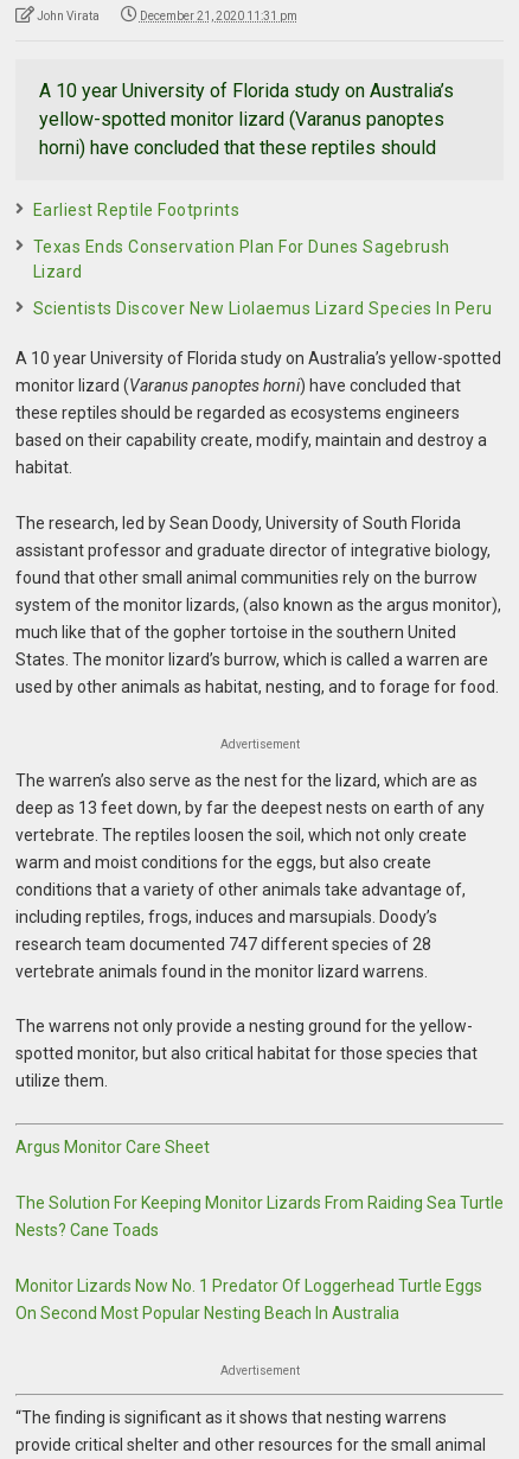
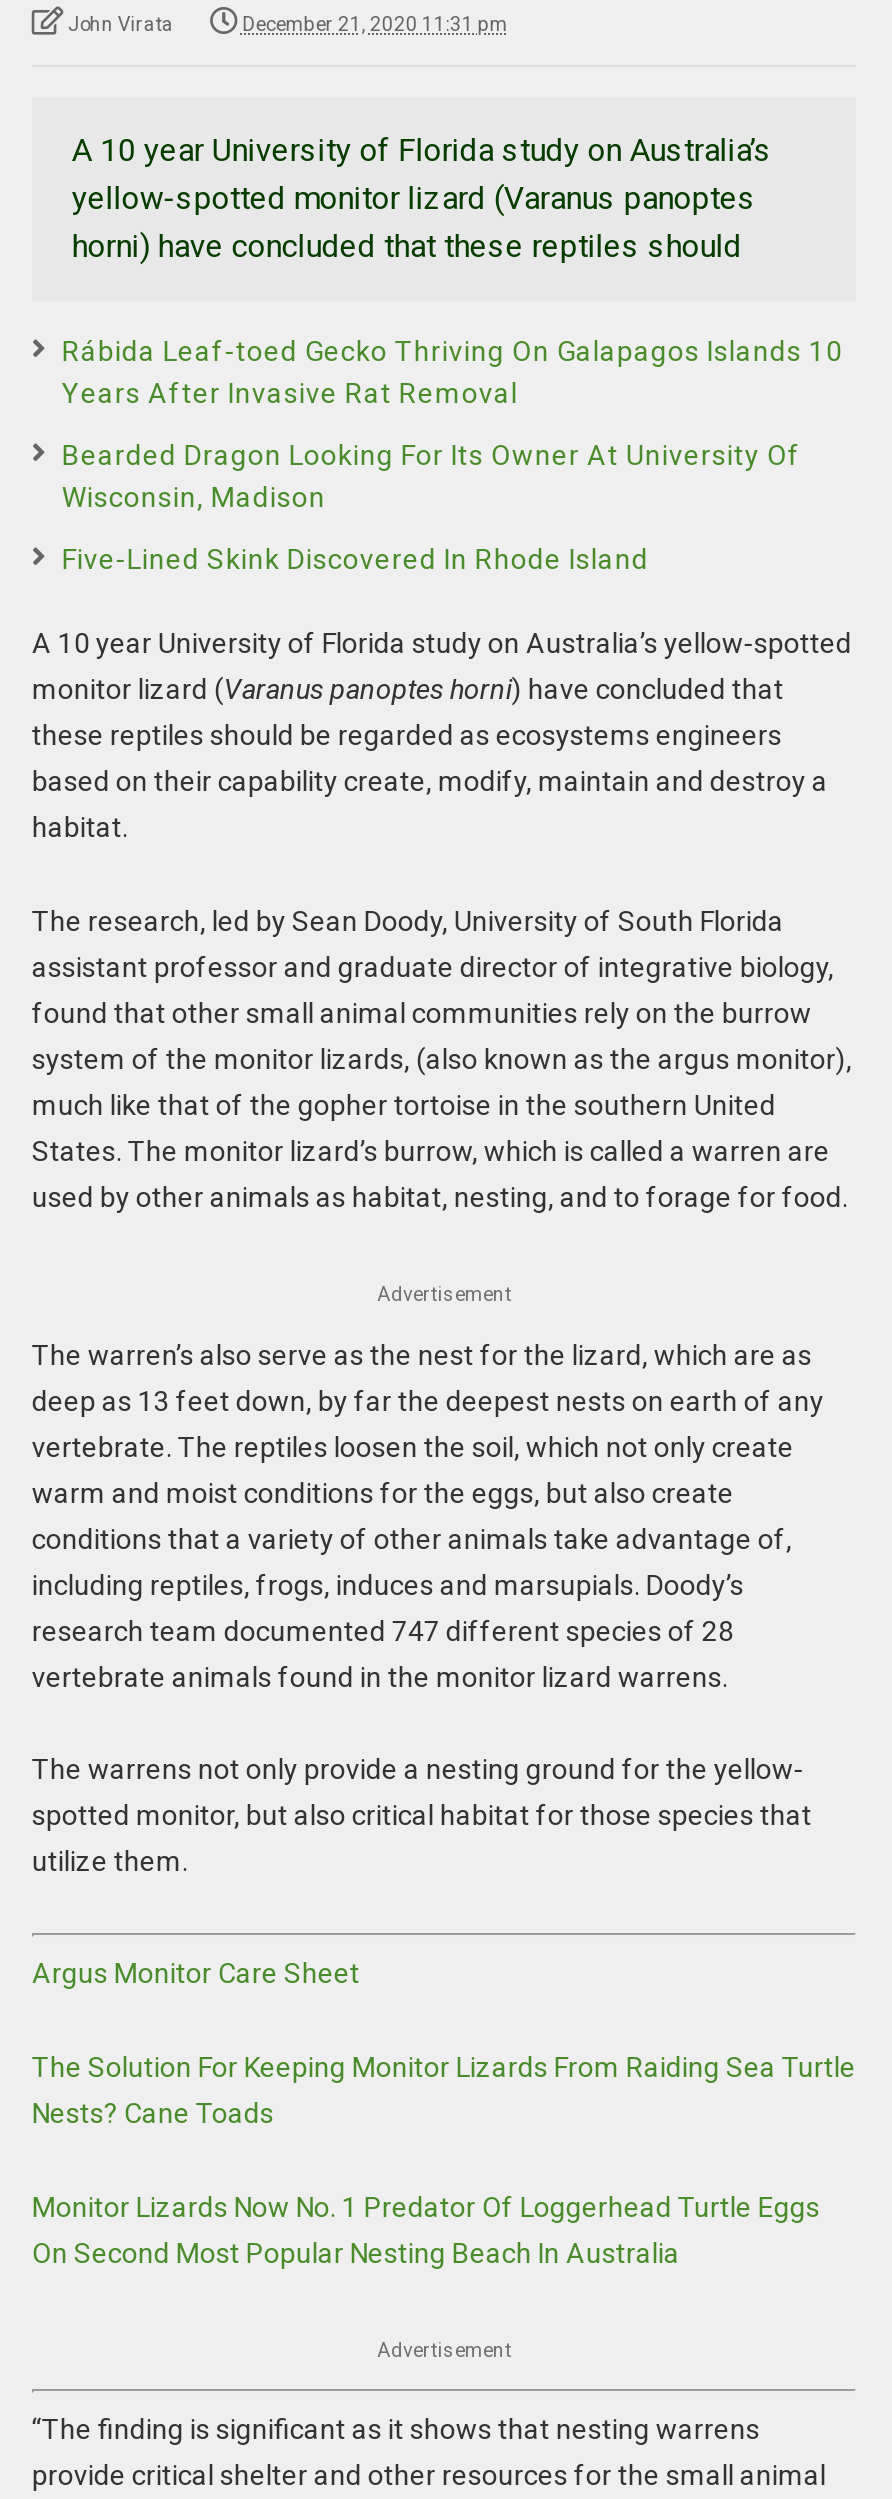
[33,200,240,219] Earliest Reptile Footprints -> [62,335,843,409] Rábida Leaf-toed Gecko Thriving On Galapagos Islands 10 | Years After Invasive Rat Removal
[33,237,450,281] Texas Ends Conservation Plan For Dunes Sagebrush | Lizard -> [62,439,801,513] Bearded Dragon Looking For Its Owner At University Of | Wisconsin, Madison
[33,299,493,318] Scientists Discover New Liolaemus Lizard Species In Peru -> [62,543,649,575] Five-Lined Skink Discovered In Rhode Island

